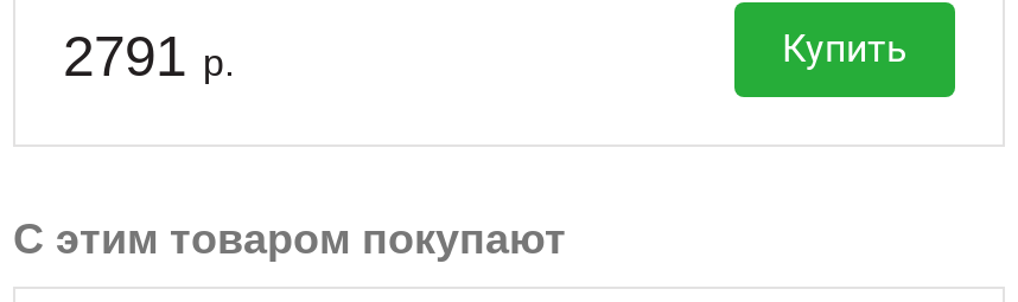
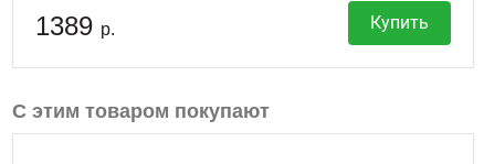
[63,23,234,87] 2791 р. -> [35,11,115,40] 1389 р.

